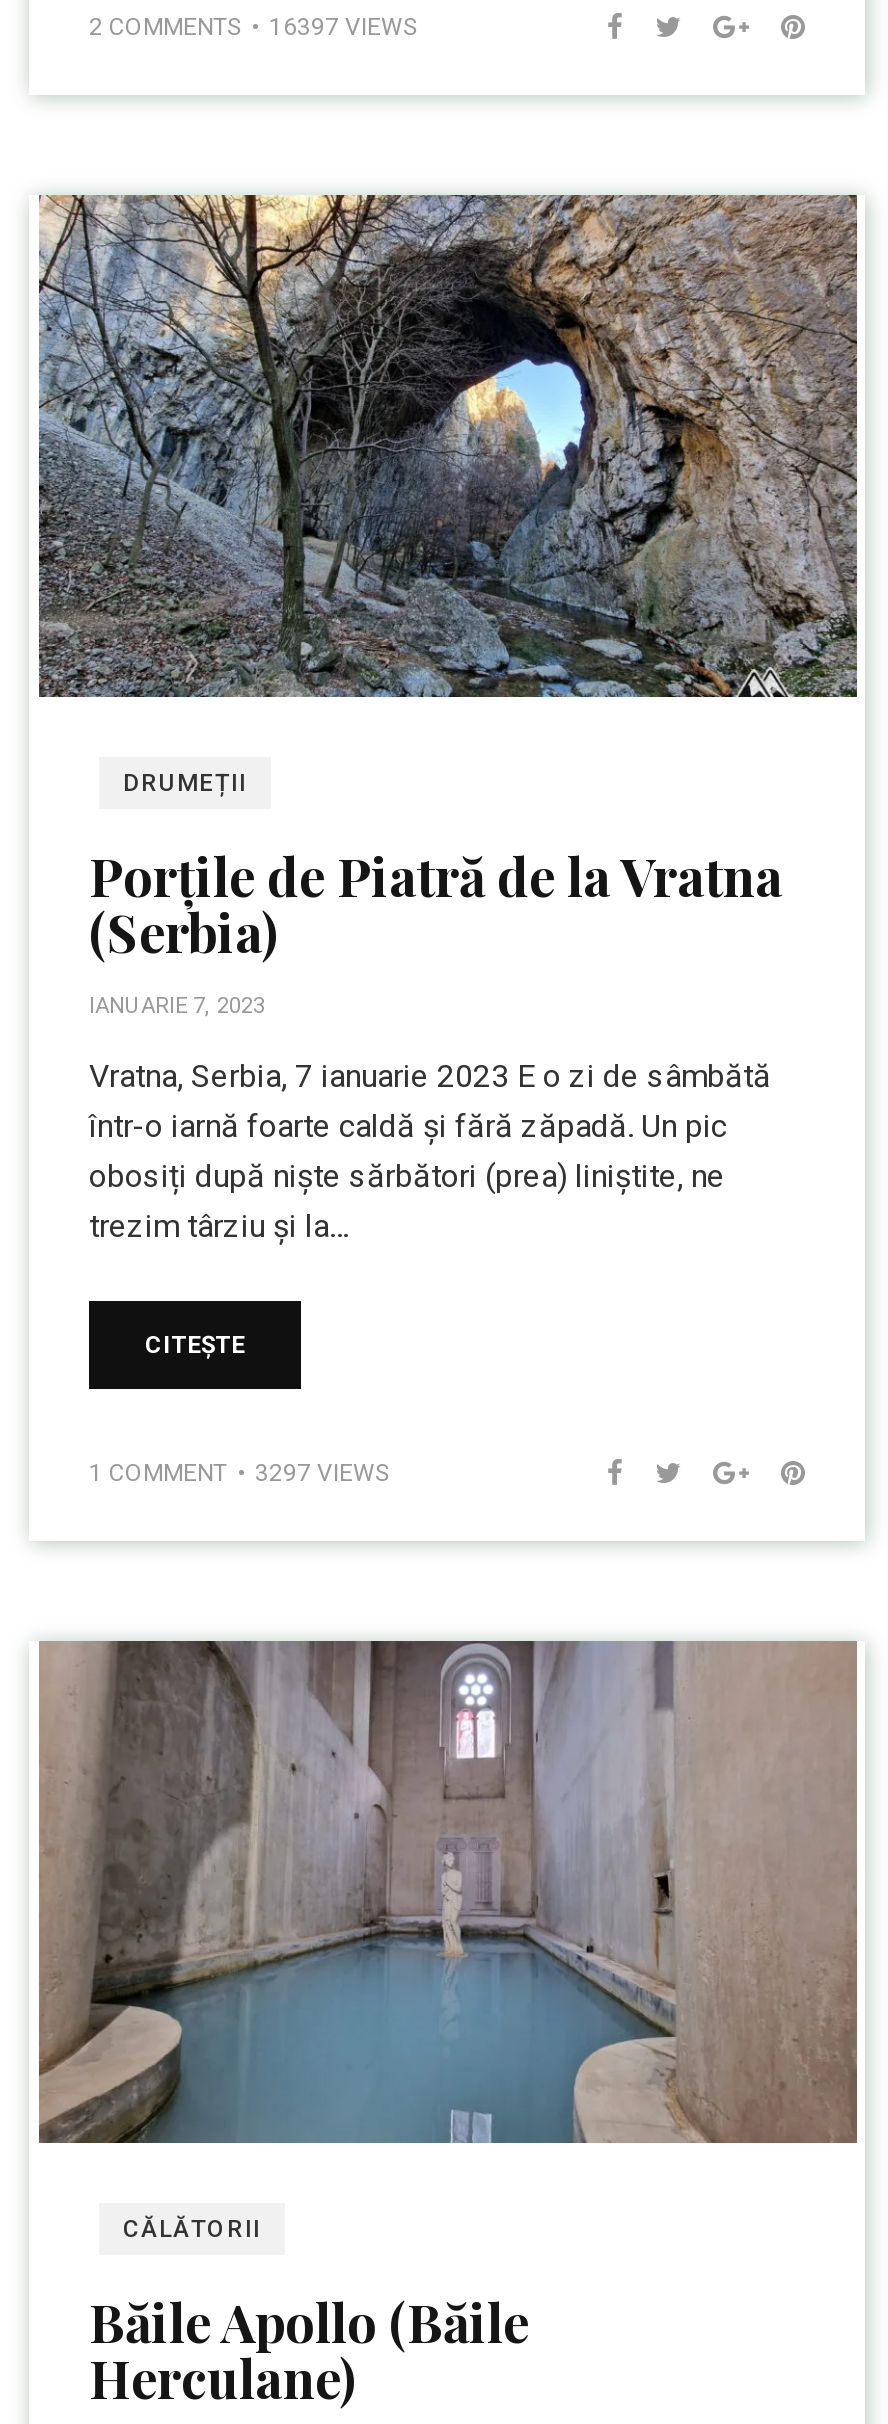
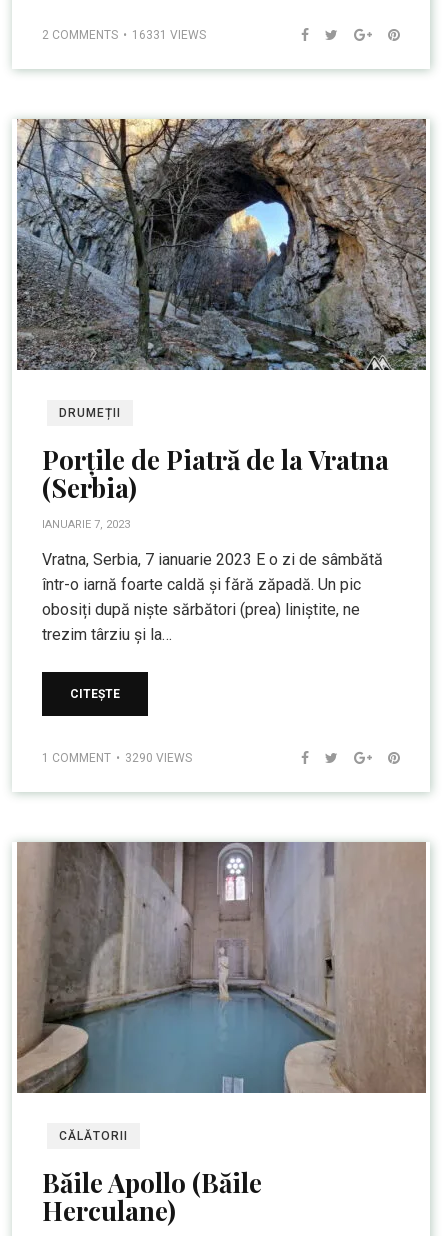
[89,12,417,40] 2 COMMENTS 16397 VIEWS -> [42,28,206,42] 2 COMMENTS 16331 VIEWS
[89,1459,389,1487] 1 COMMENT 3297 VIEWS -> [42,751,192,765] 1 COMMENT 3290 VIEWS

